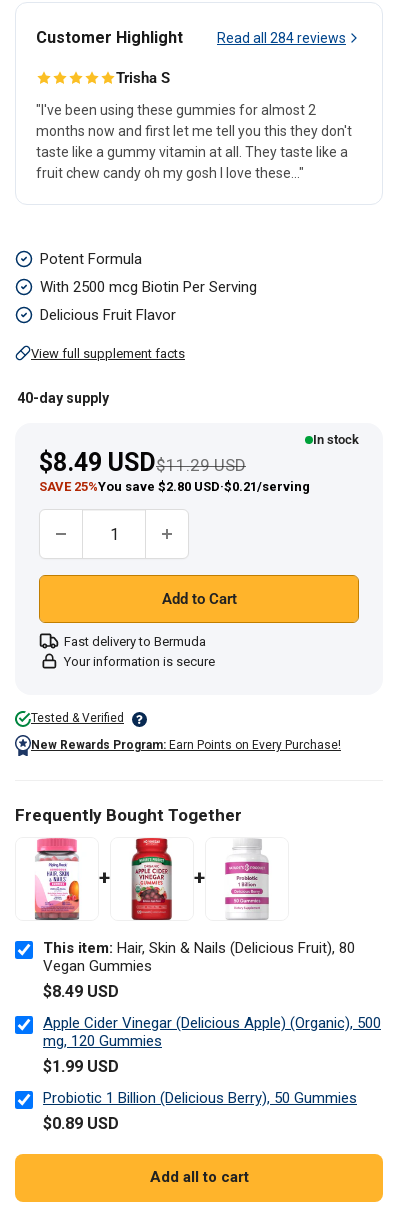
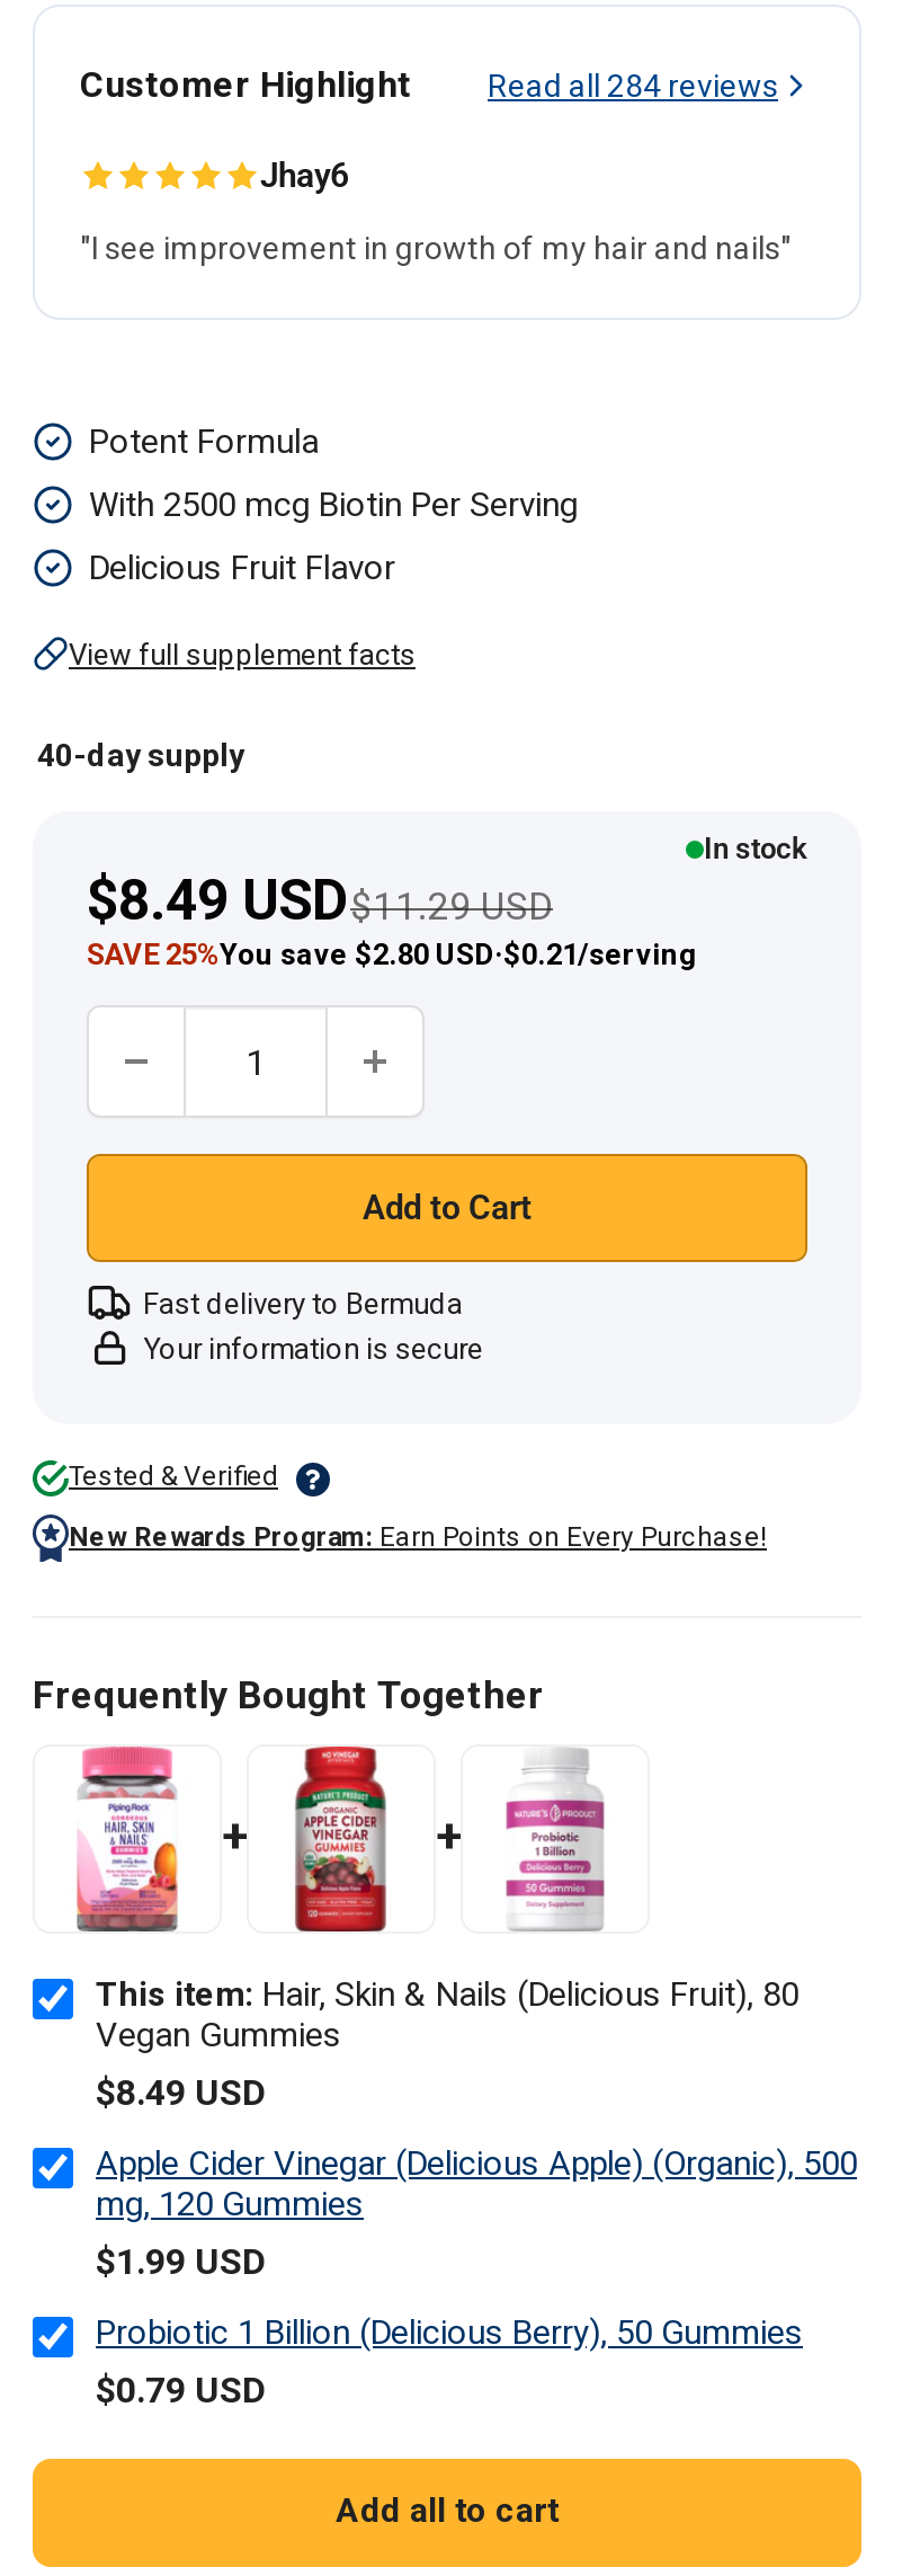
[116,69,170,87] Trisha S -> [260,156,350,196] Jhay6
[36,102,352,181] "I've been using these gummies for almost 2 | months now and first let me tell you this they don't | taste like a gummy vitamin at all. They taste like a | fruit chew candy oh my gosh I love these..." -> [80,230,792,266] "I see improvement in growth of my hair and nails"
[43,1114,119,1133] $0.89 USD -> [96,2368,267,2411] $0.79 USD

